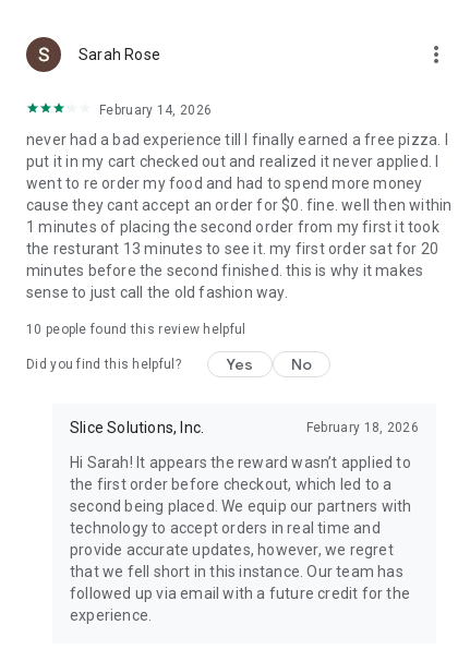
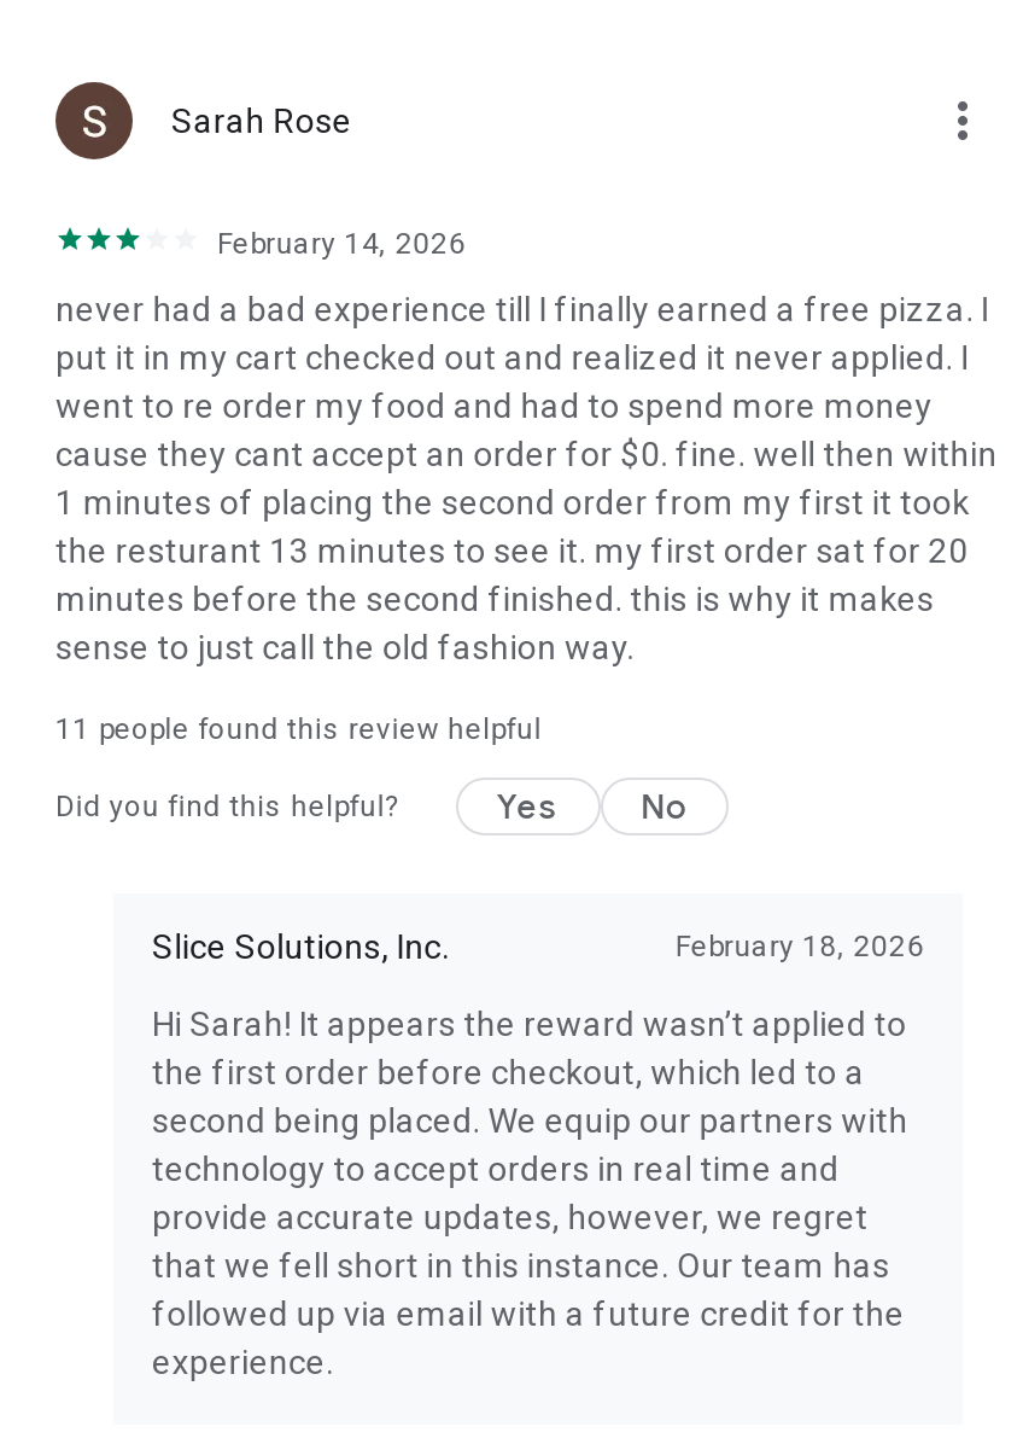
[26,322,246,337] 10 people found this review helpful -> [55,712,542,746] 11 people found this review helpful

